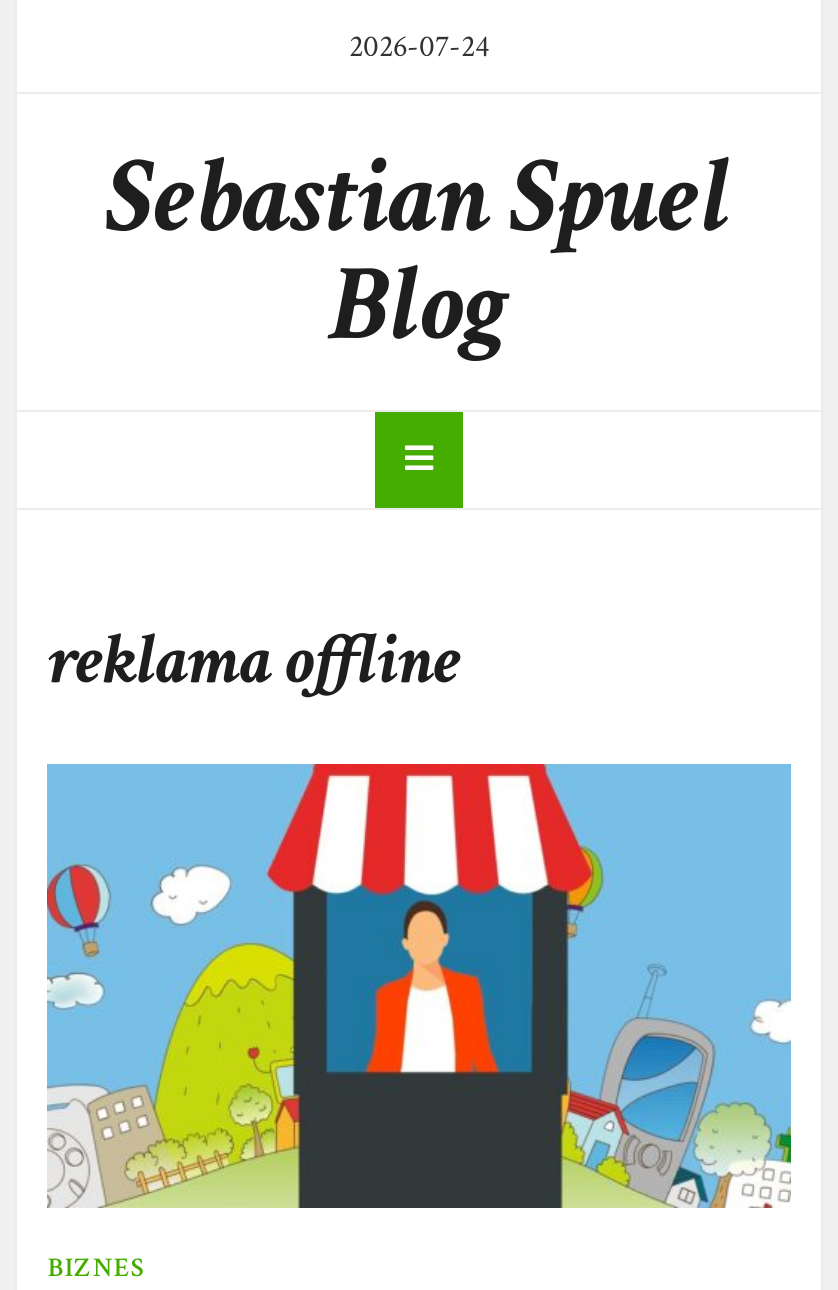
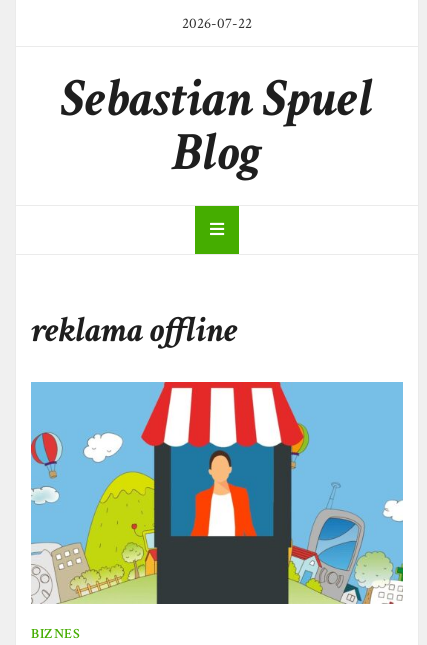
[349,26,489,66] 2026-07-24 -> [182,13,252,33] 2026-07-22

